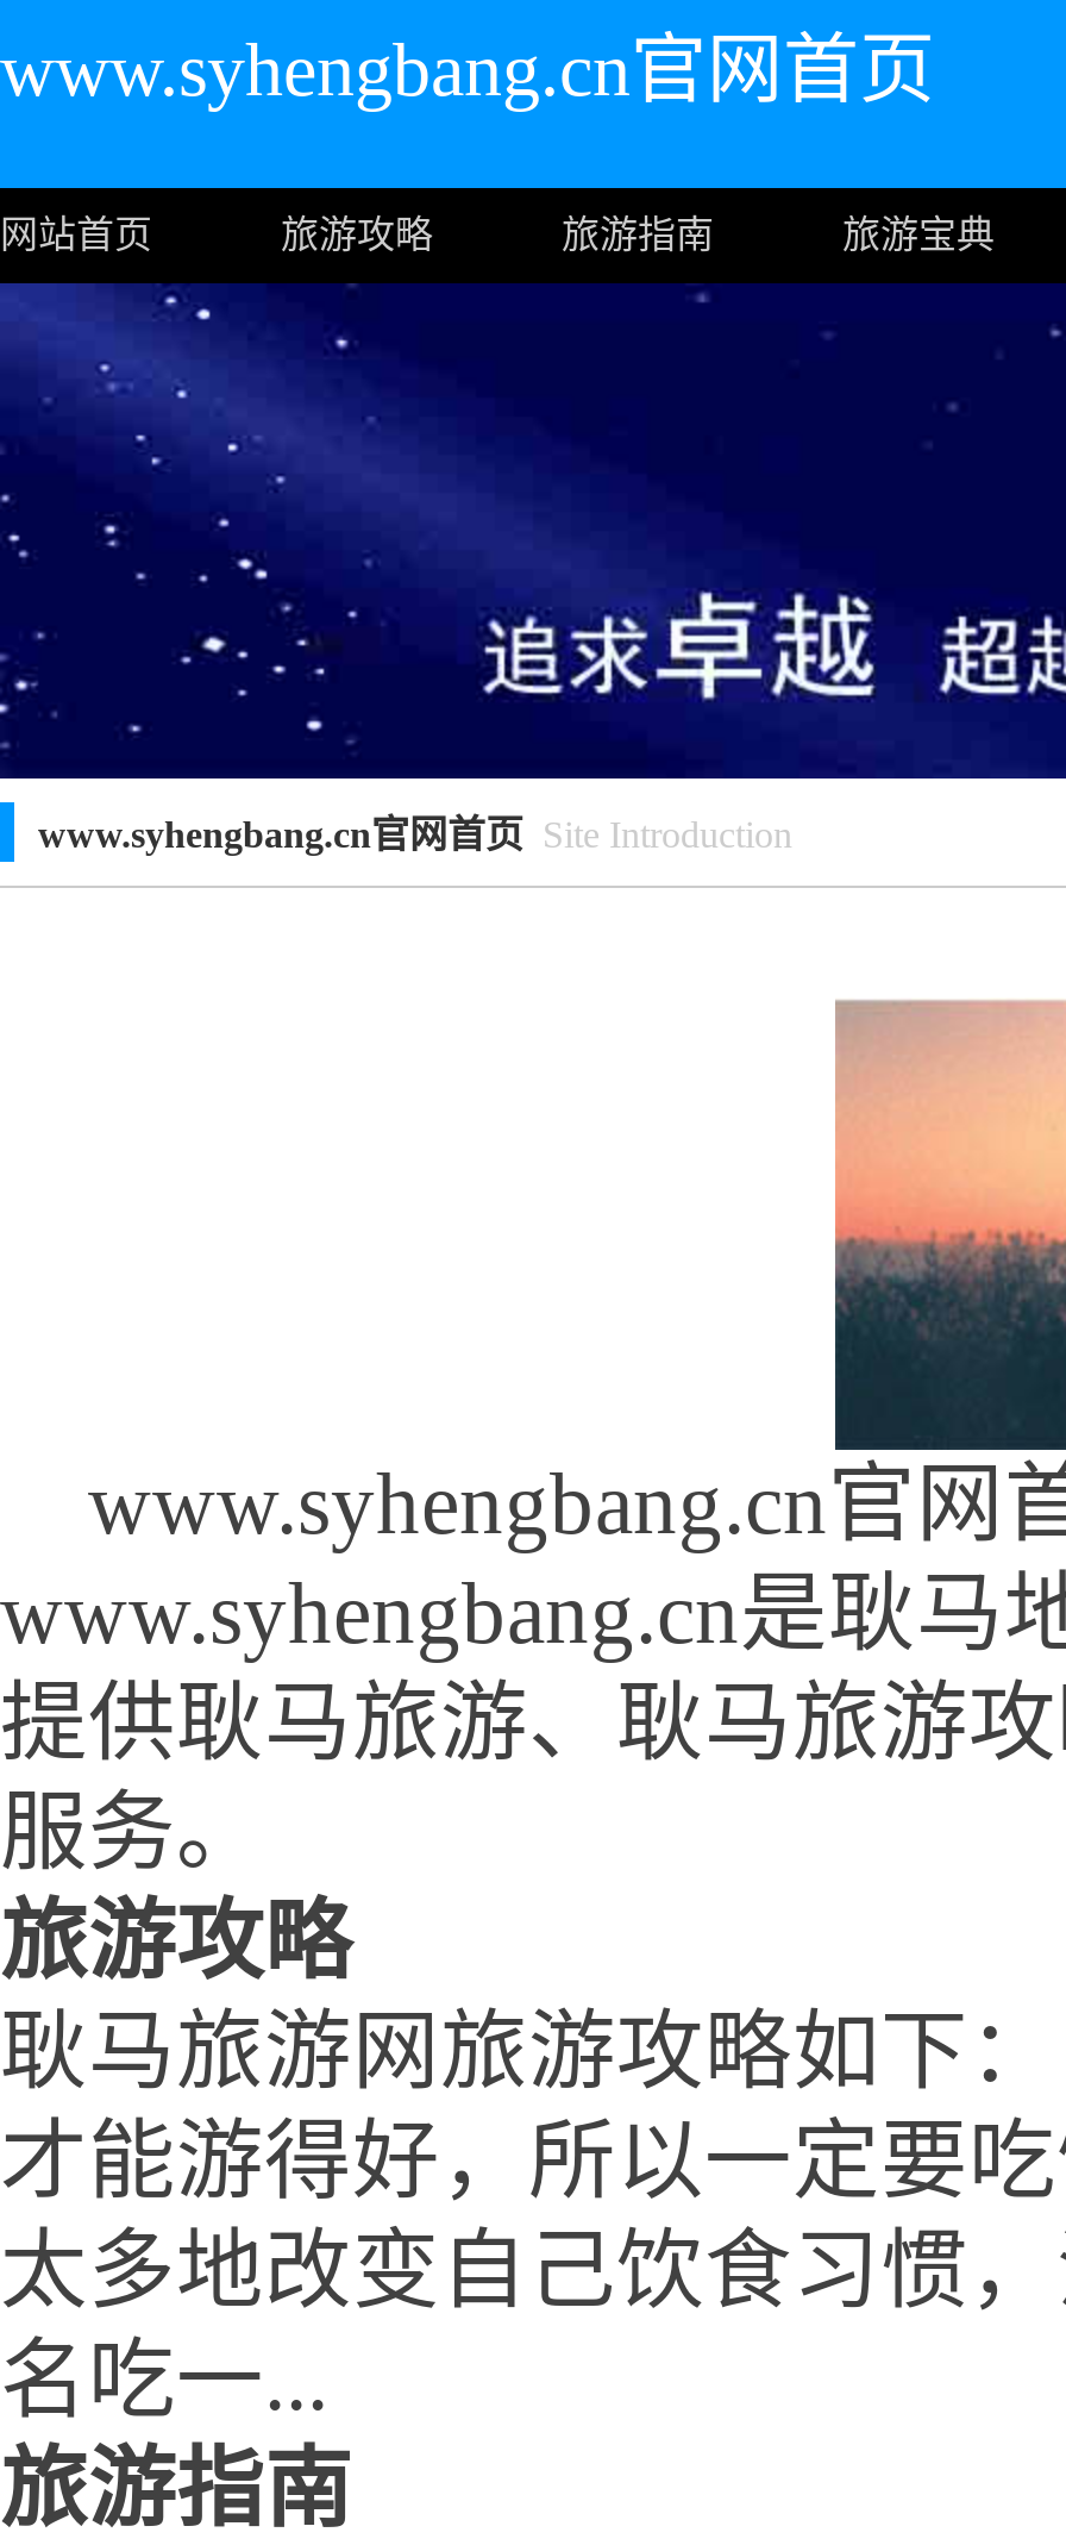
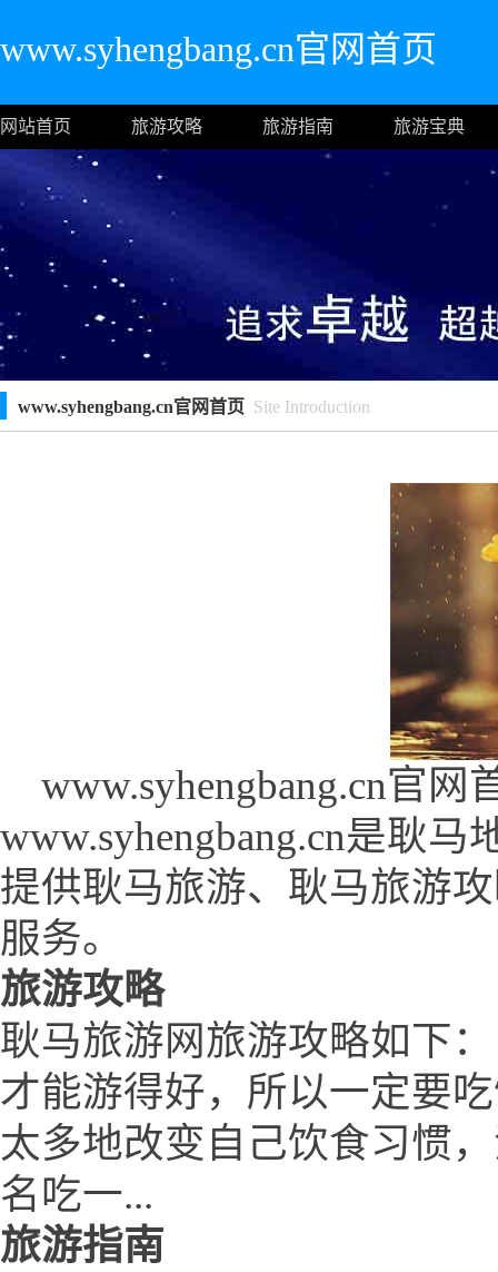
[833,998,1059,1450] [image] -> [389,482,495,760] [image]

